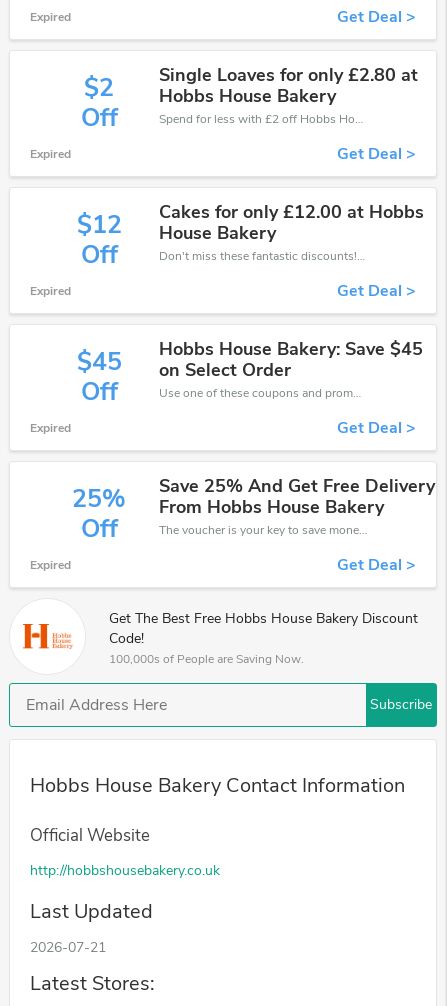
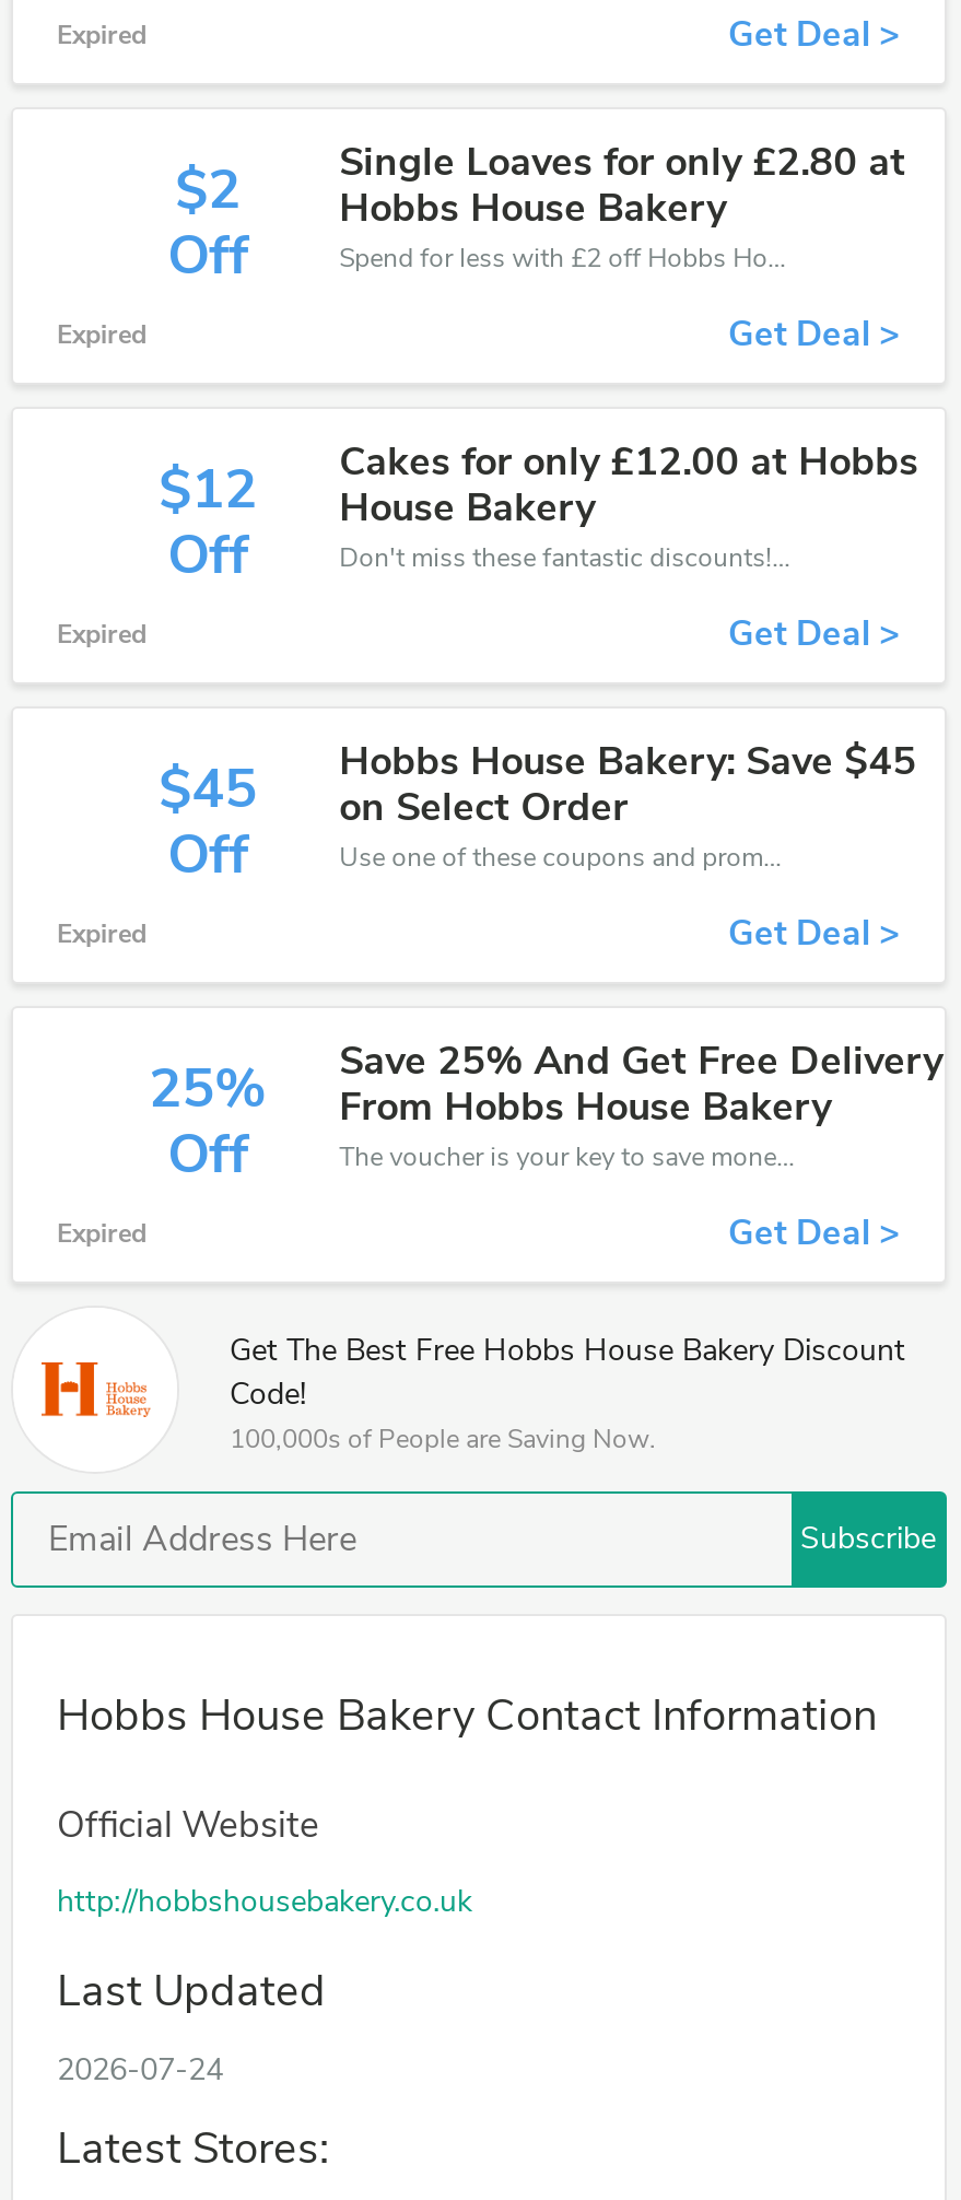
[30,937,106,956] 2026-07-21 -> [57,2048,223,2090] 2026-07-24

